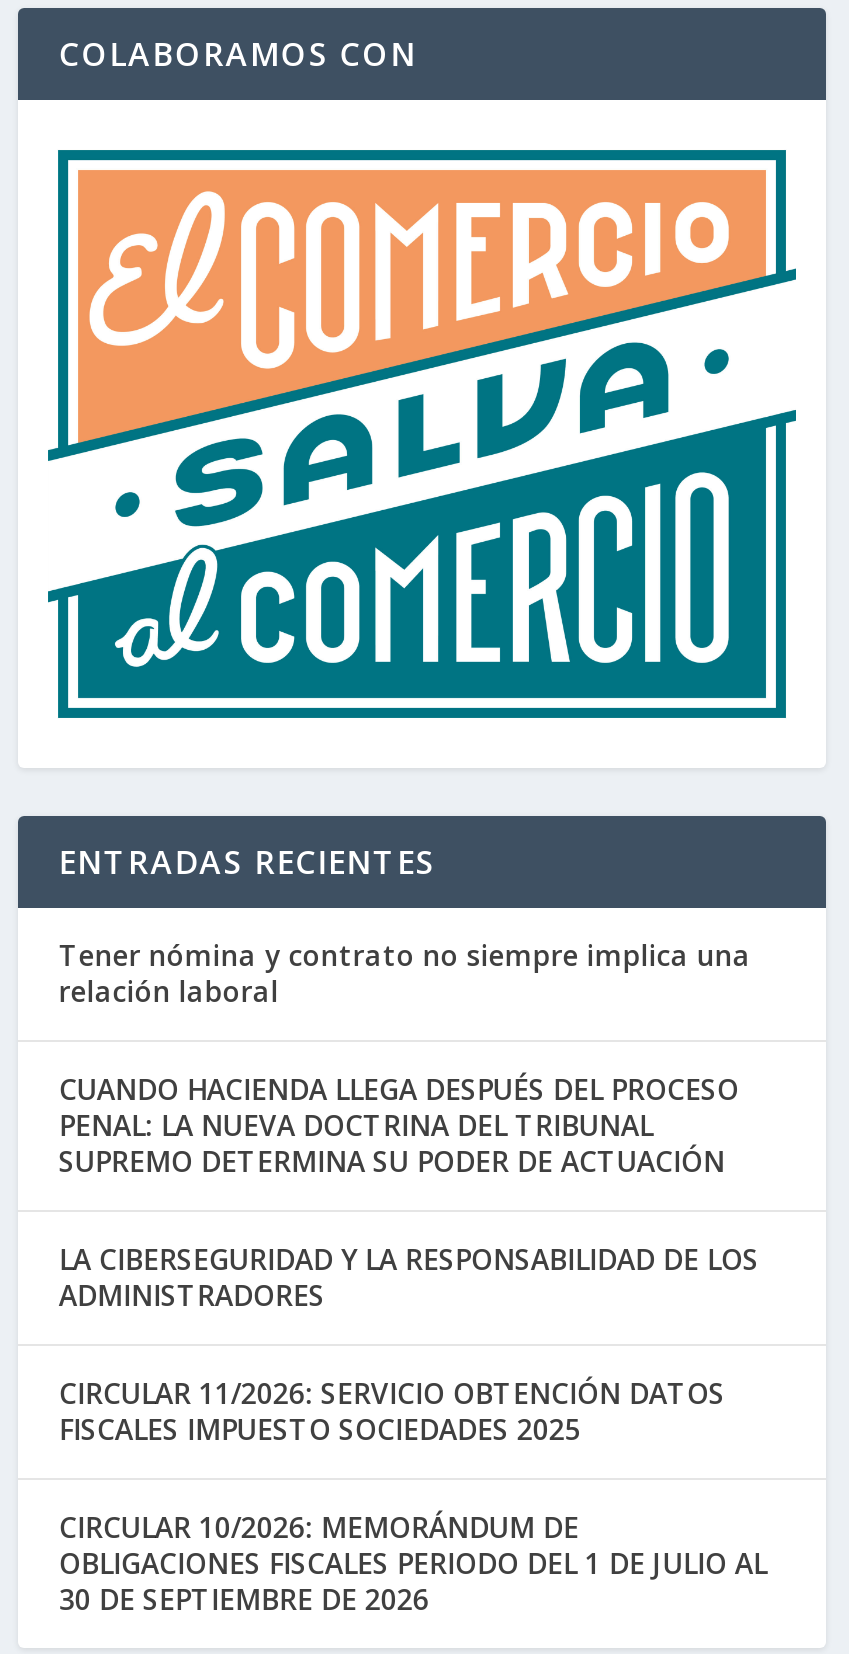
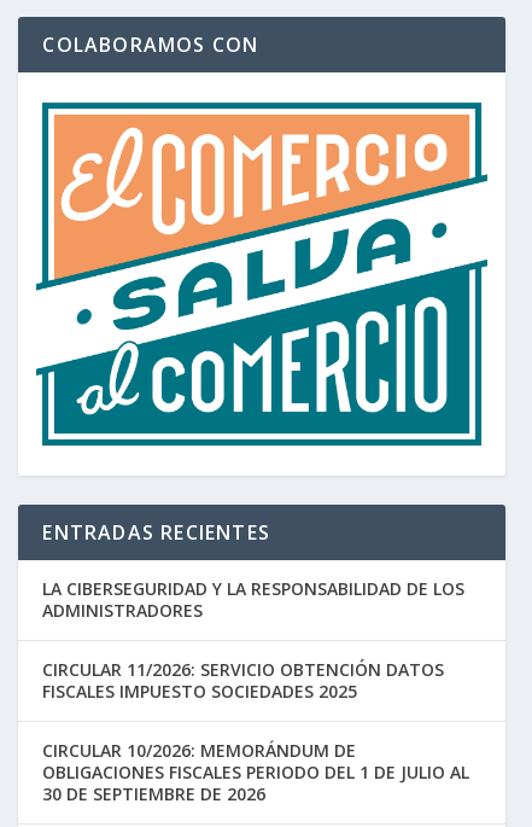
[59,935,751,1179] Tener nómina y contrato no siempre implica una | relación laboral | CUANDO HACIENDA LLEGA DESPUÉS DEL PROCESO | PENAL: LA NUEVA DOCTRINA DEL TRIBUNAL | SUPREMO DETERMINA SU PODER DE ACTUACIÓN -> none

